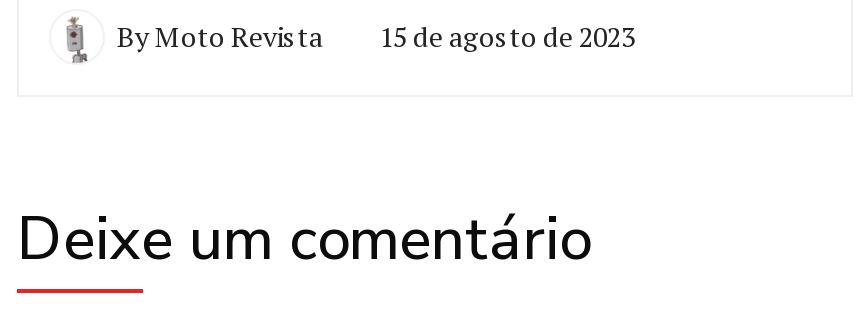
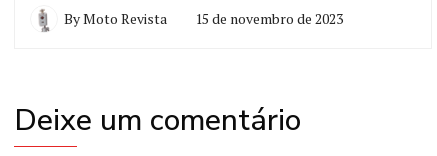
[379,16,635,54] 15 de agosto de 2023 -> [195,9,343,28] 15 de novembro de 2023

